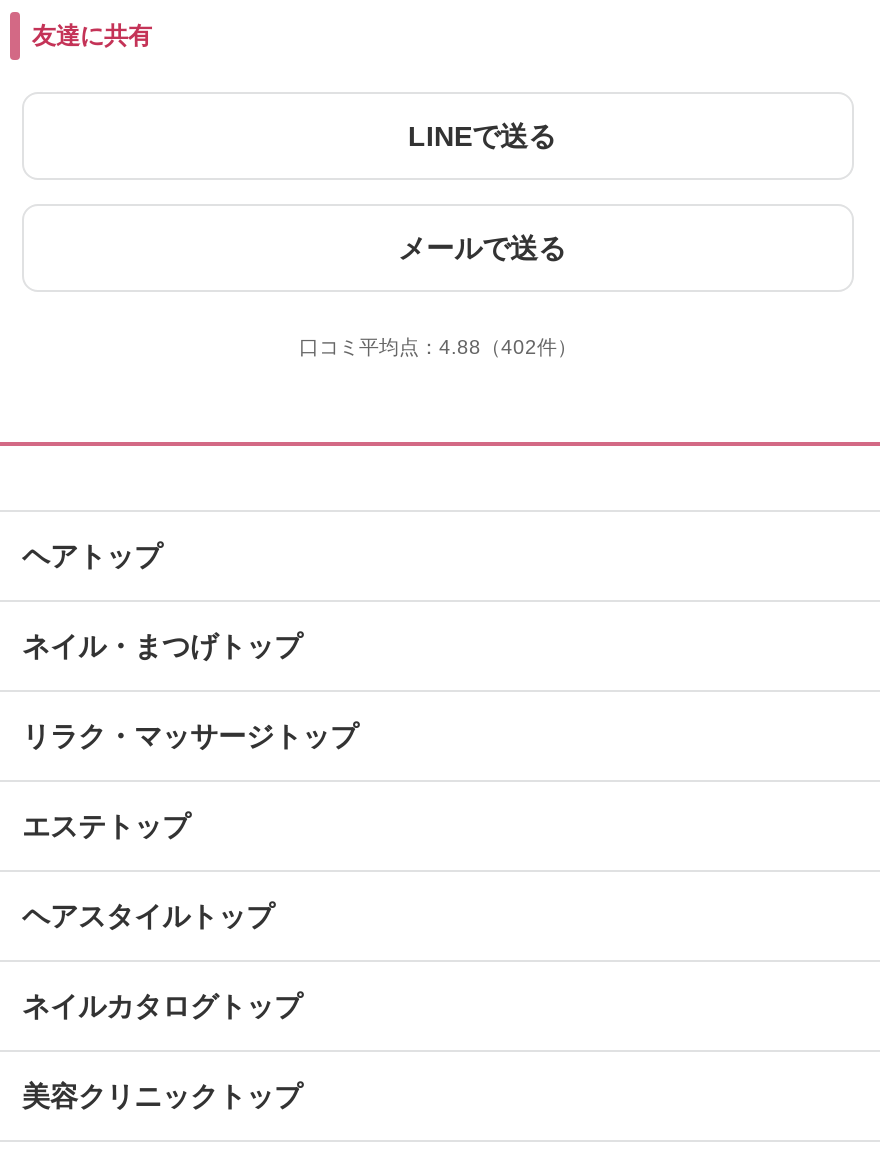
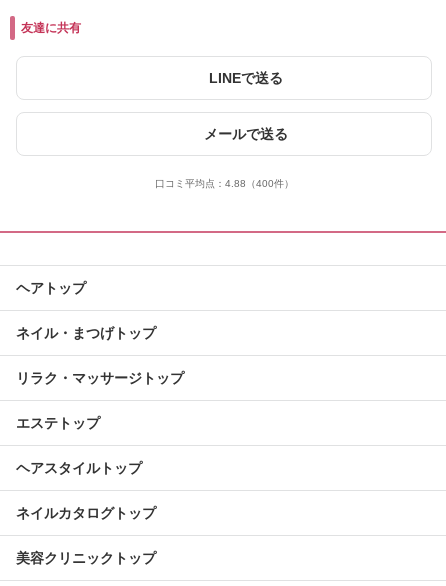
[299,336,577,358] 口コミ平均点：4.88（402件） -> [154,178,293,189] 口コミ平均点：4.88（400件）

